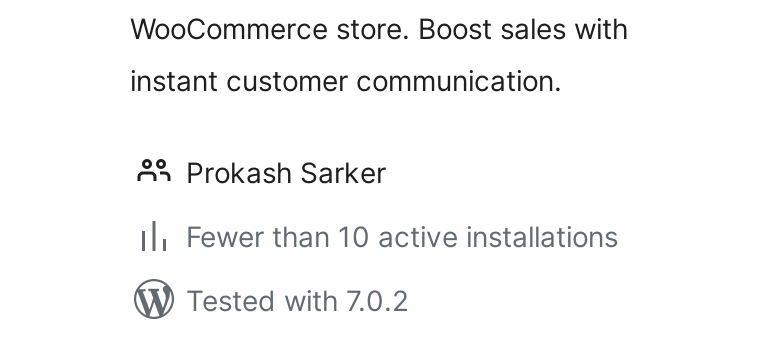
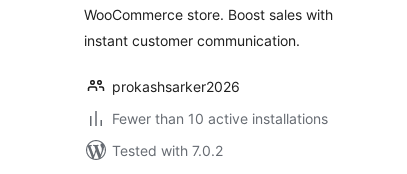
[186,155,386,189] Prokash Sarker -> [112,78,240,95] prokashsarker2026

